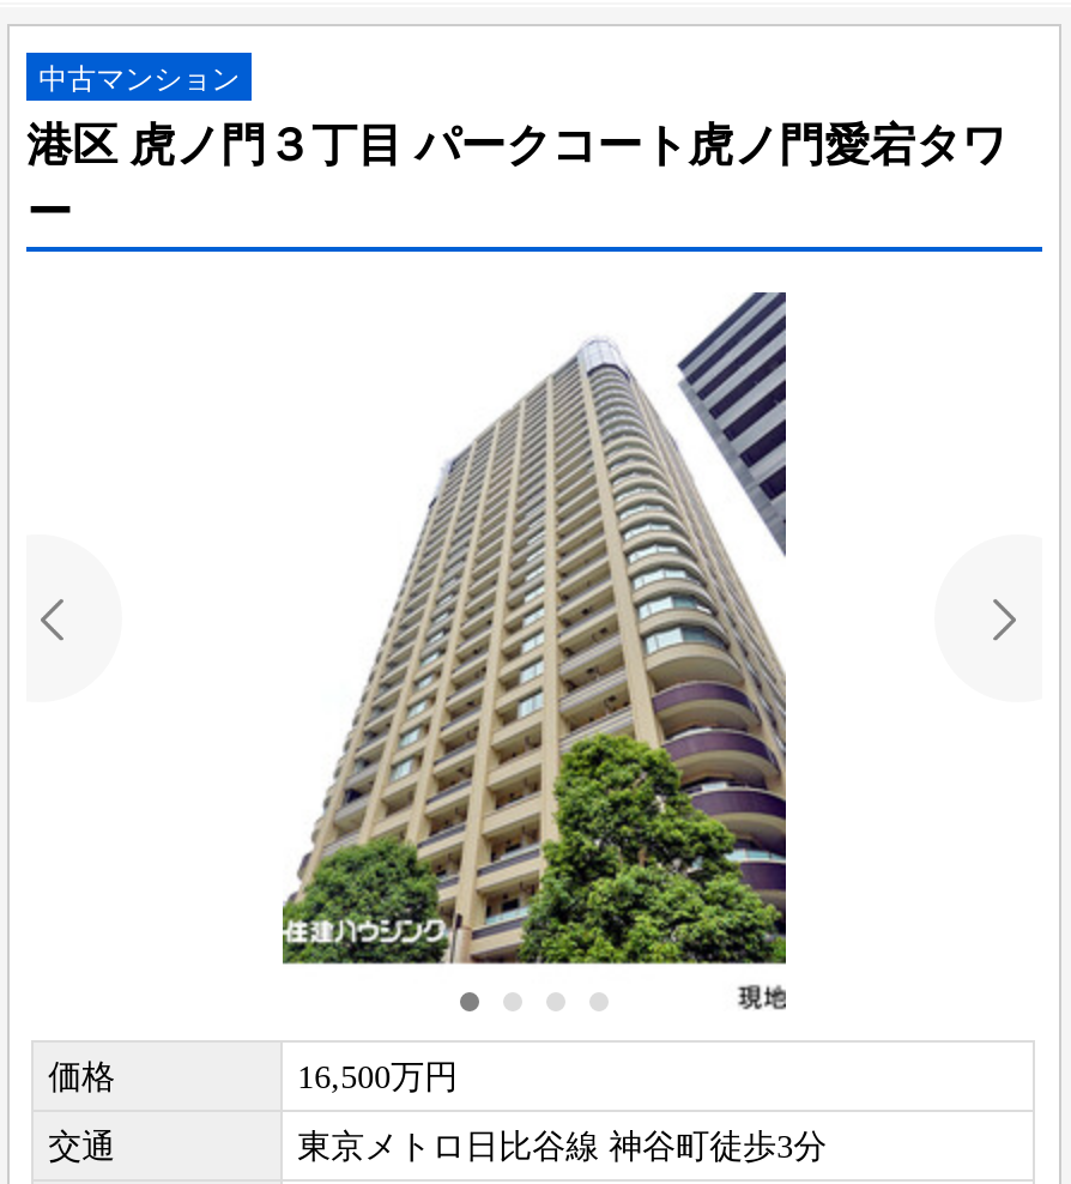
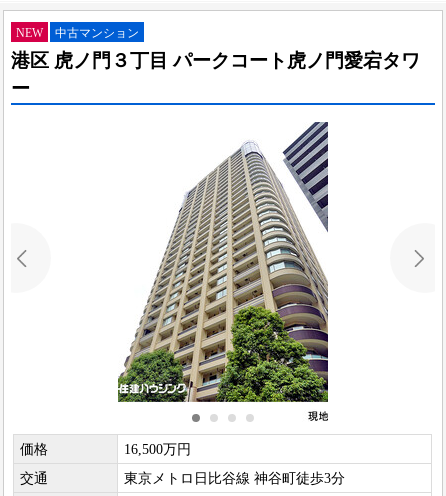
none -> [16,25,43,39] NEW

